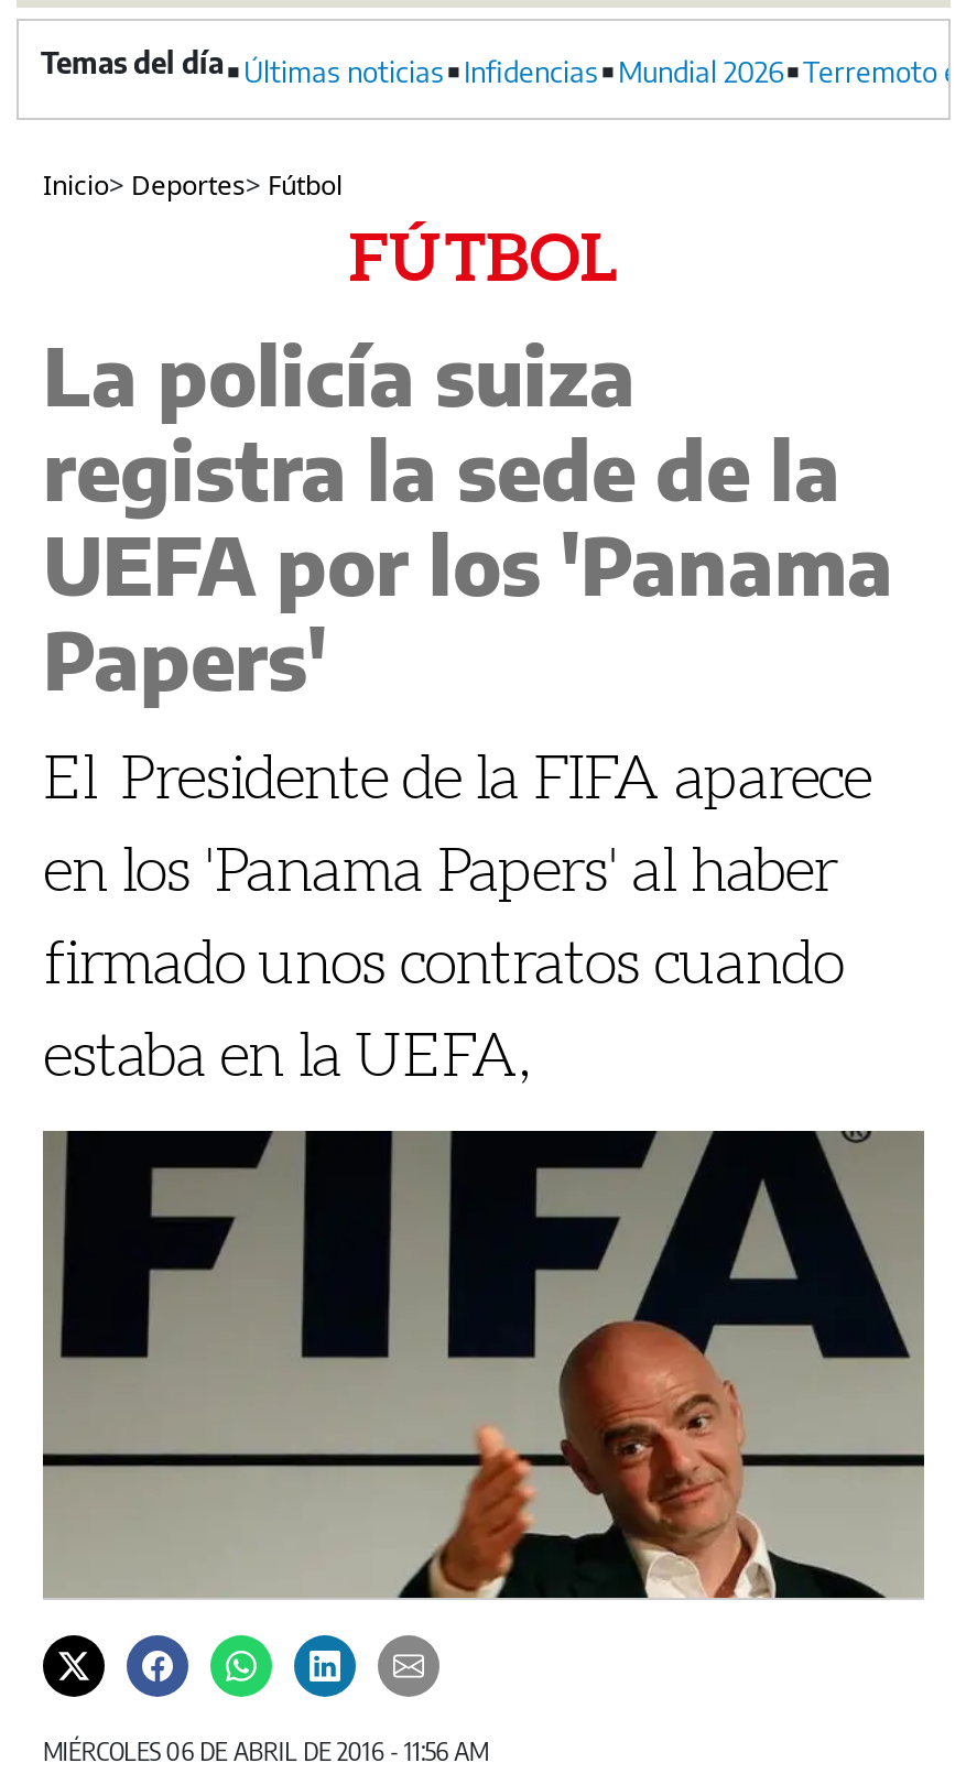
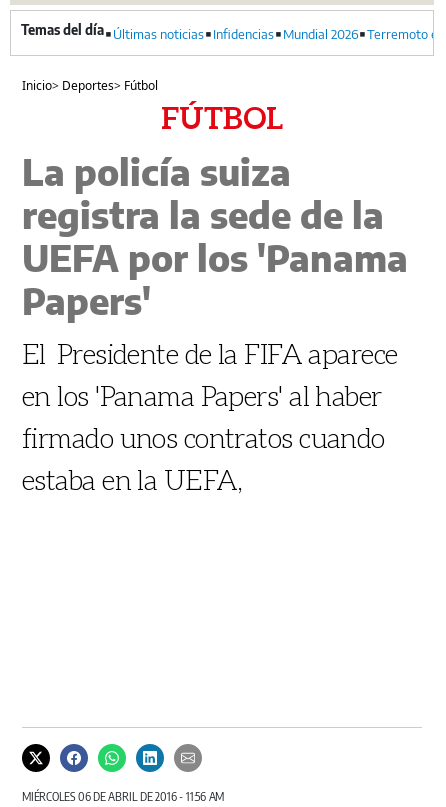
[41,1129,926,1600] [image] -> none

